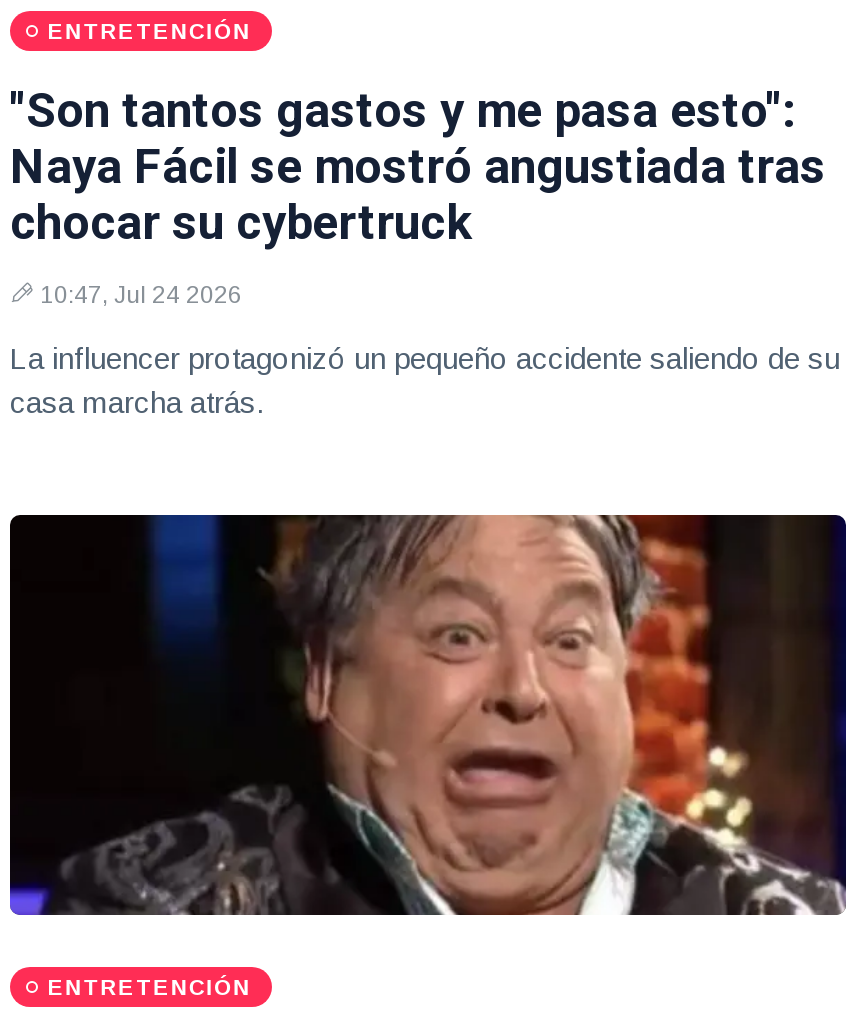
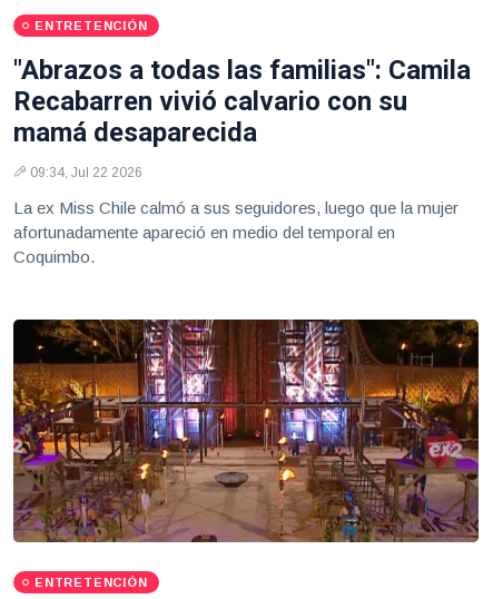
[10,82,826,250] "Son tantos gastos y me pasa esto": | Naya Fácil se mostró angustiada tras | chocar su cybertruck -> [13,54,471,148] "Abrazos a todas las familias": Camila | Recabarren vivió calvario con su | mamá desaparecida
[40,280,242,308] 10:47, Jul 24 2026 -> [30,164,142,180] 09:34, Jul 22 2026
[10,340,840,418] La influencer protagonizó un pequeño accidente saliendo de su | casa marcha atrás. -> [13,198,459,266] La ex Miss Chile calmó a sus seguidores, luego que la mujer | afortunadamente apareció en medio del temporal en | Coquimbo.
[8,513,848,917] [image] -> [12,318,480,543] [image]

